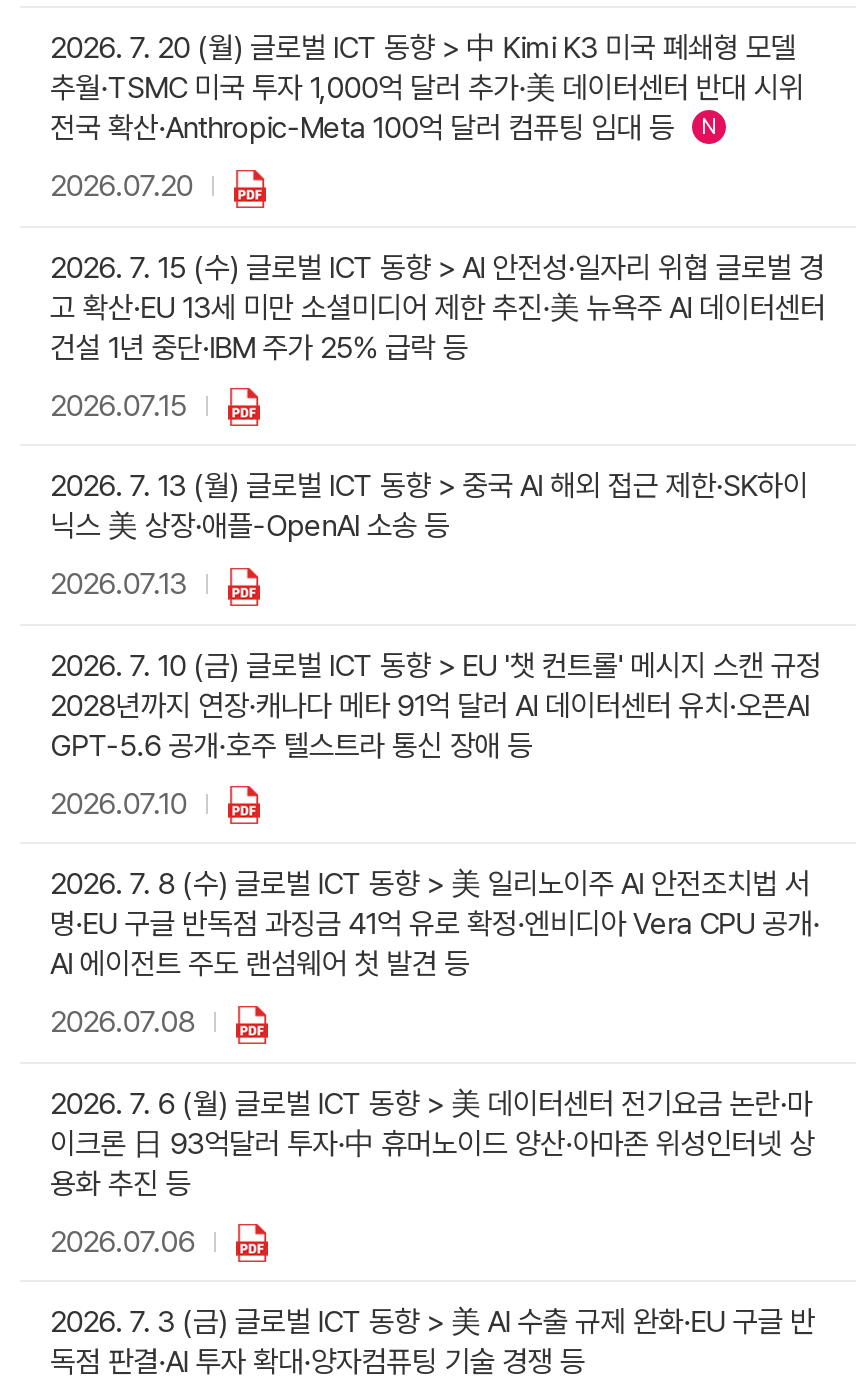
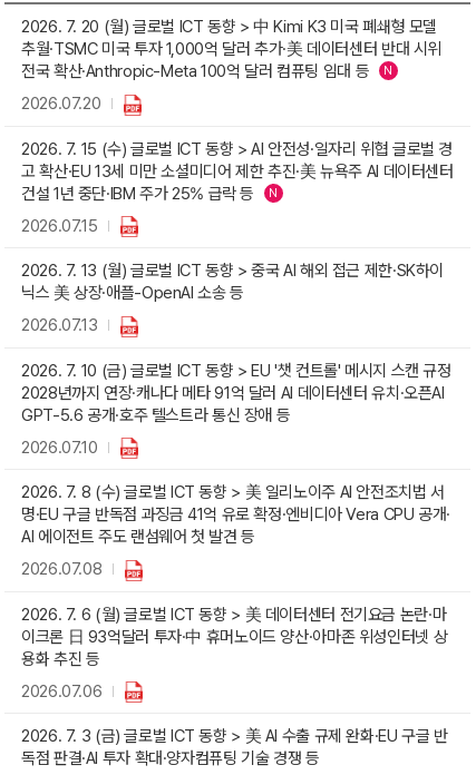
none -> [269,185,277,200] N

